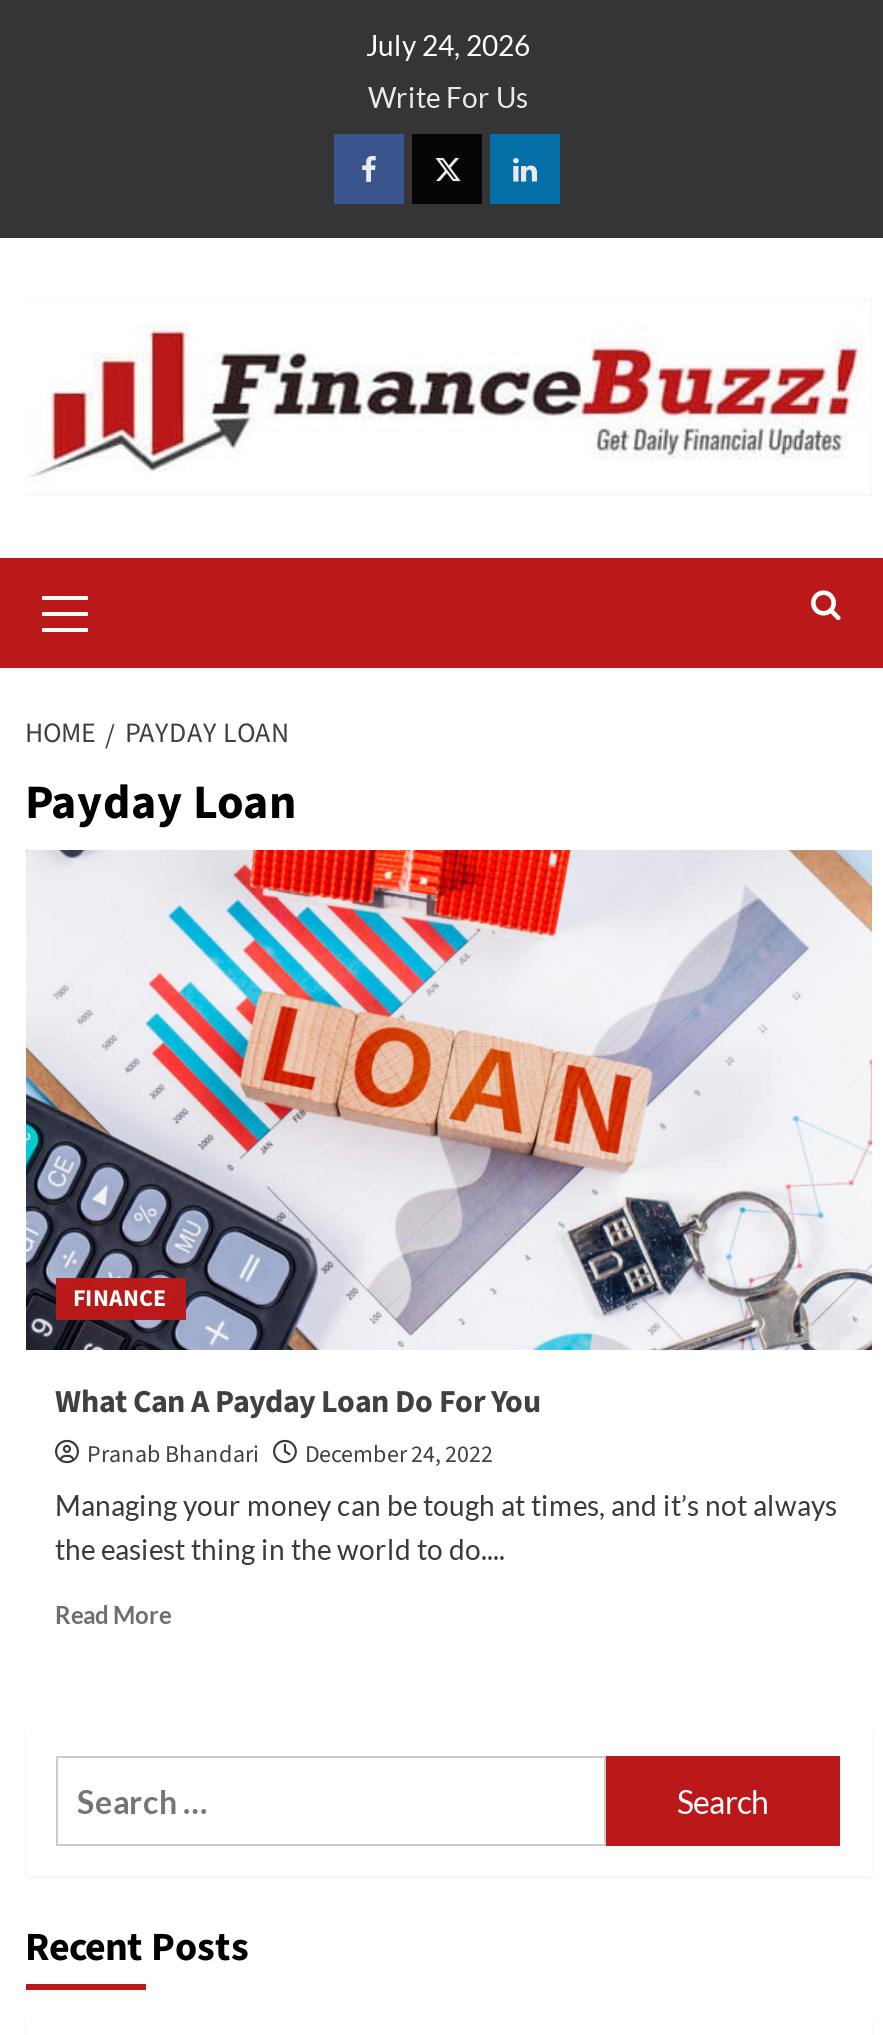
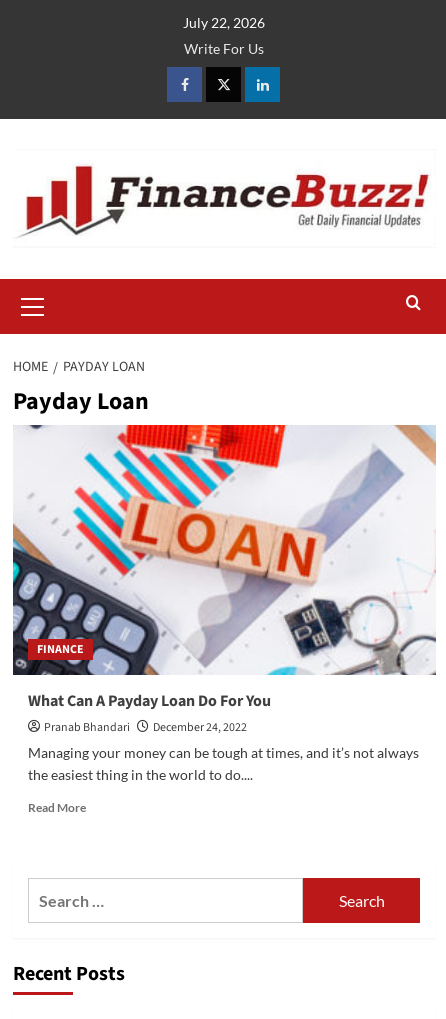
[366,28,530,62] July 24, 2026 -> [183,14,265,31] July 22, 2026

